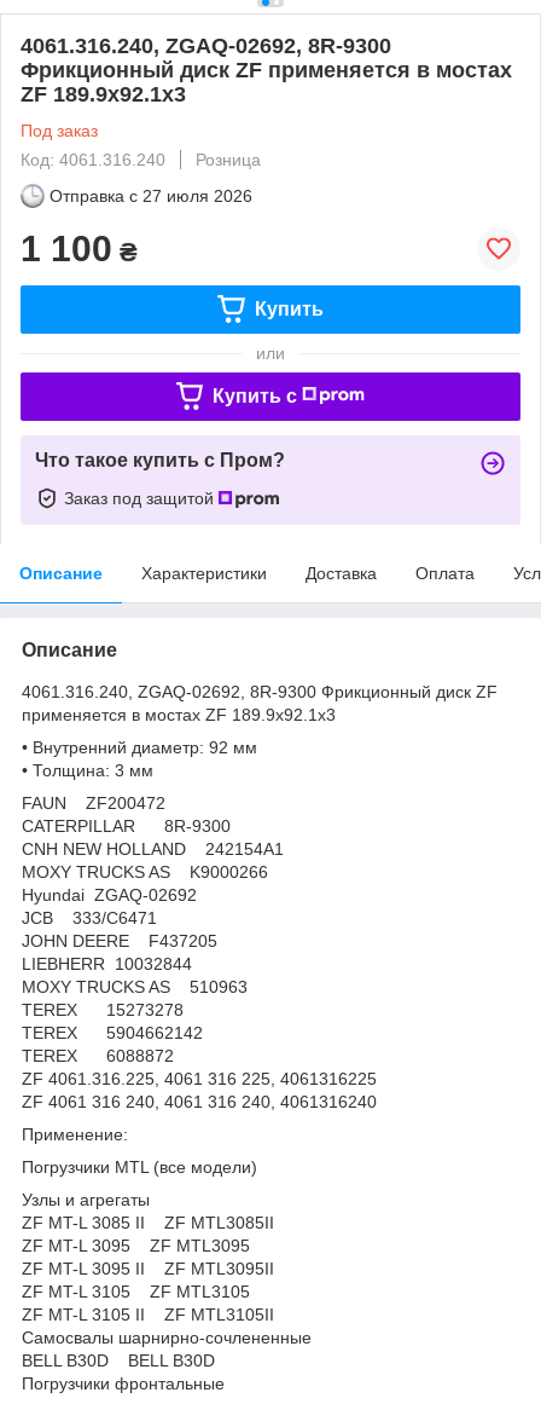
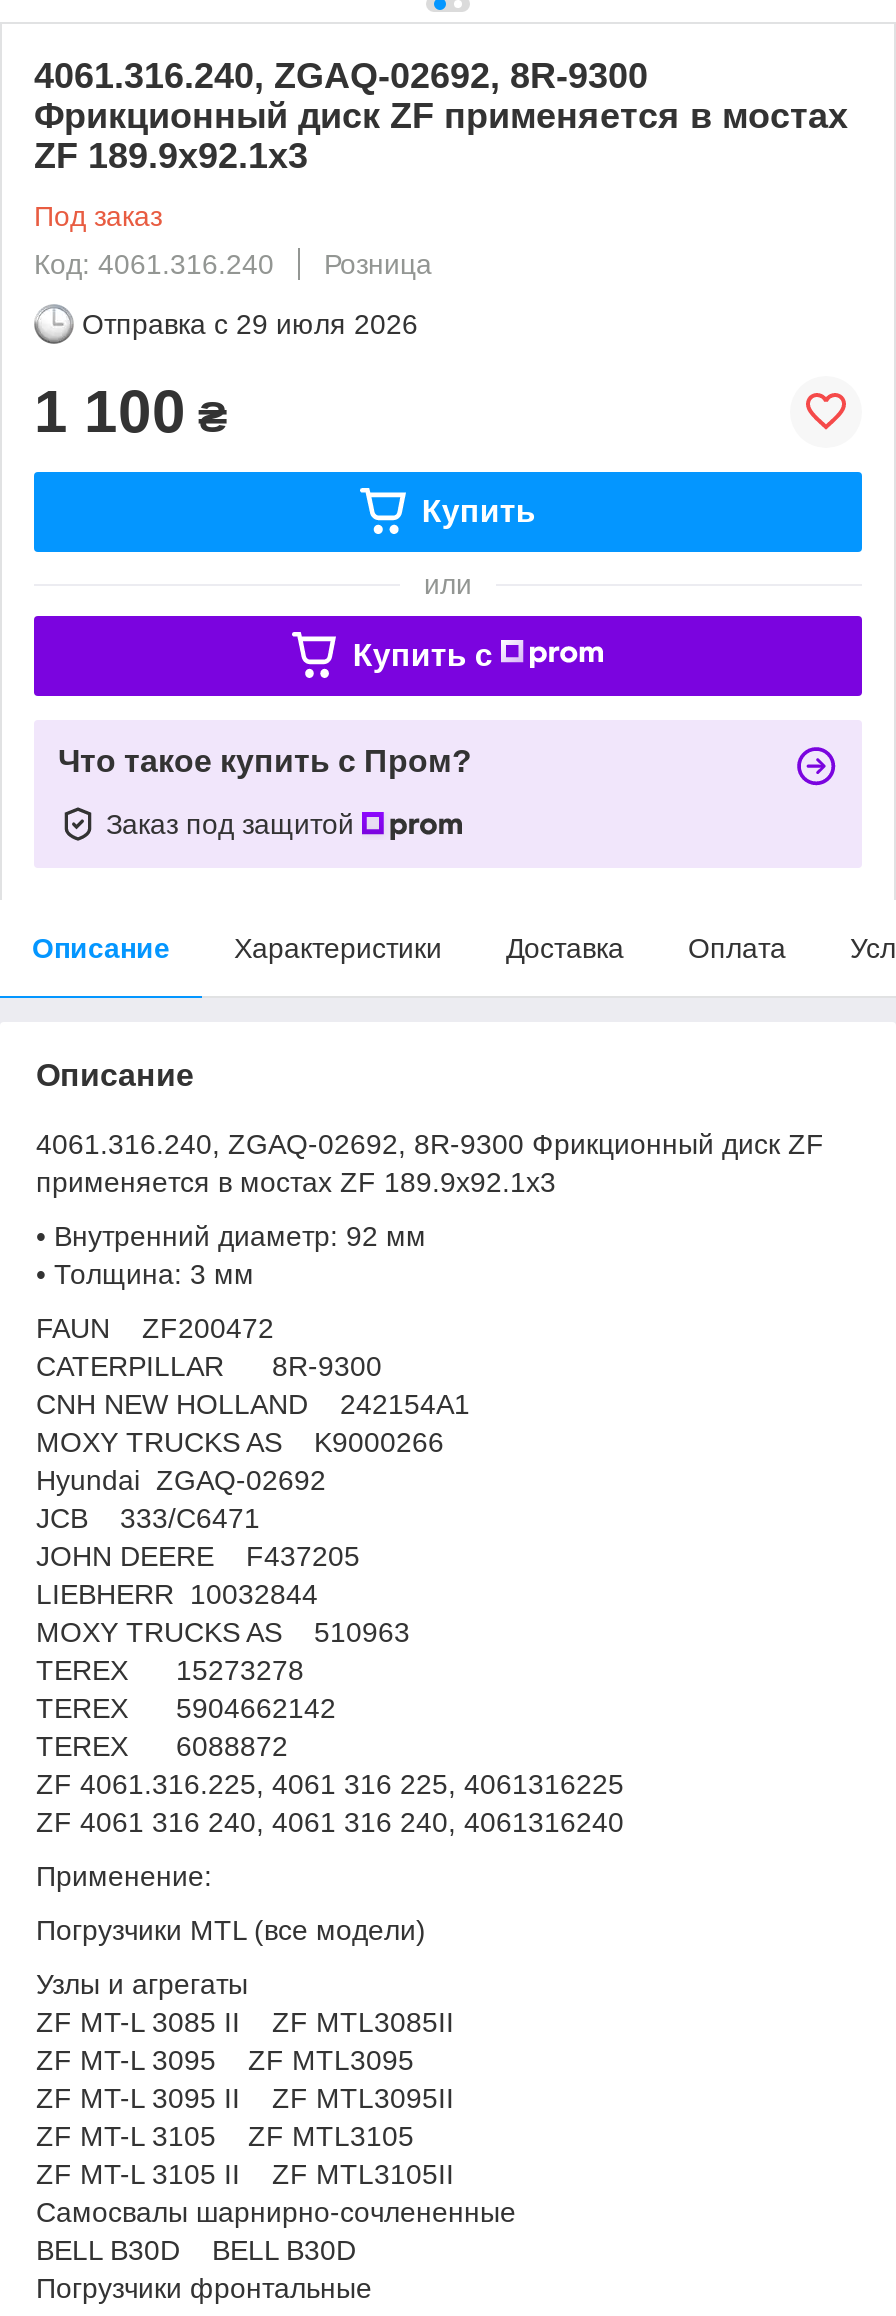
[50,186,252,205] Отправка с 27 июля 2026 -> [82,308,418,340] Отправка с 29 июля 2026

